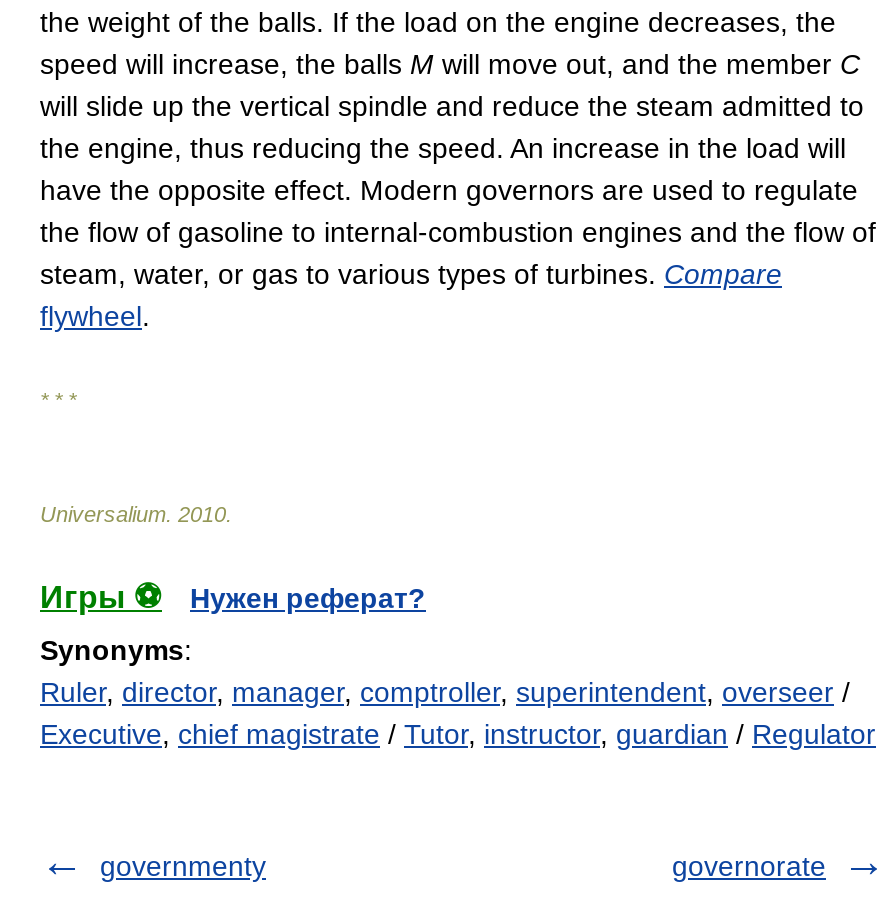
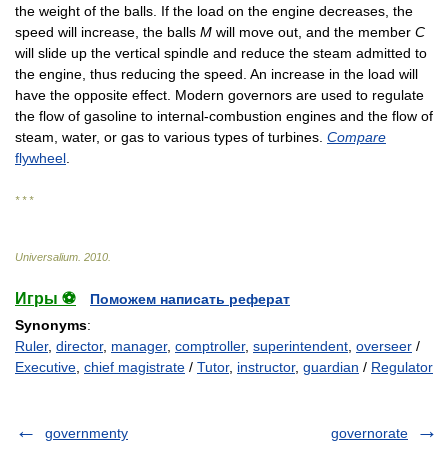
[190,582,426,614] Нужен реферат? -> [90,291,290,307] Поможем написать реферат

